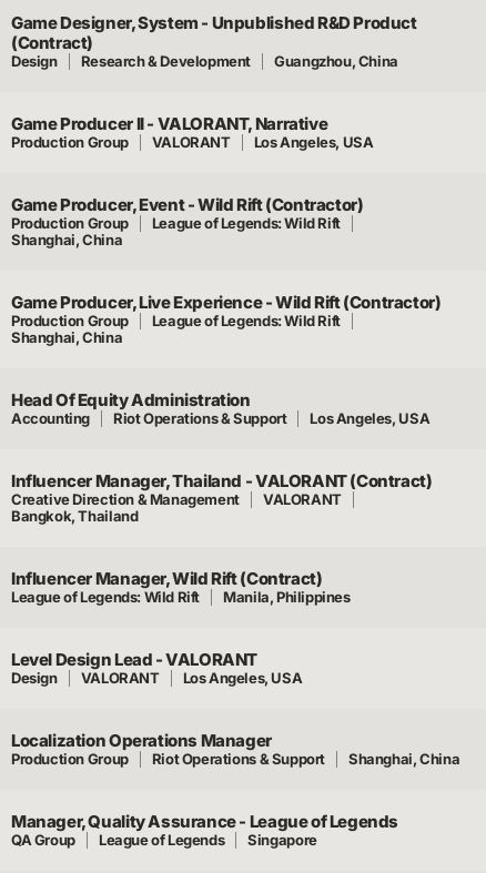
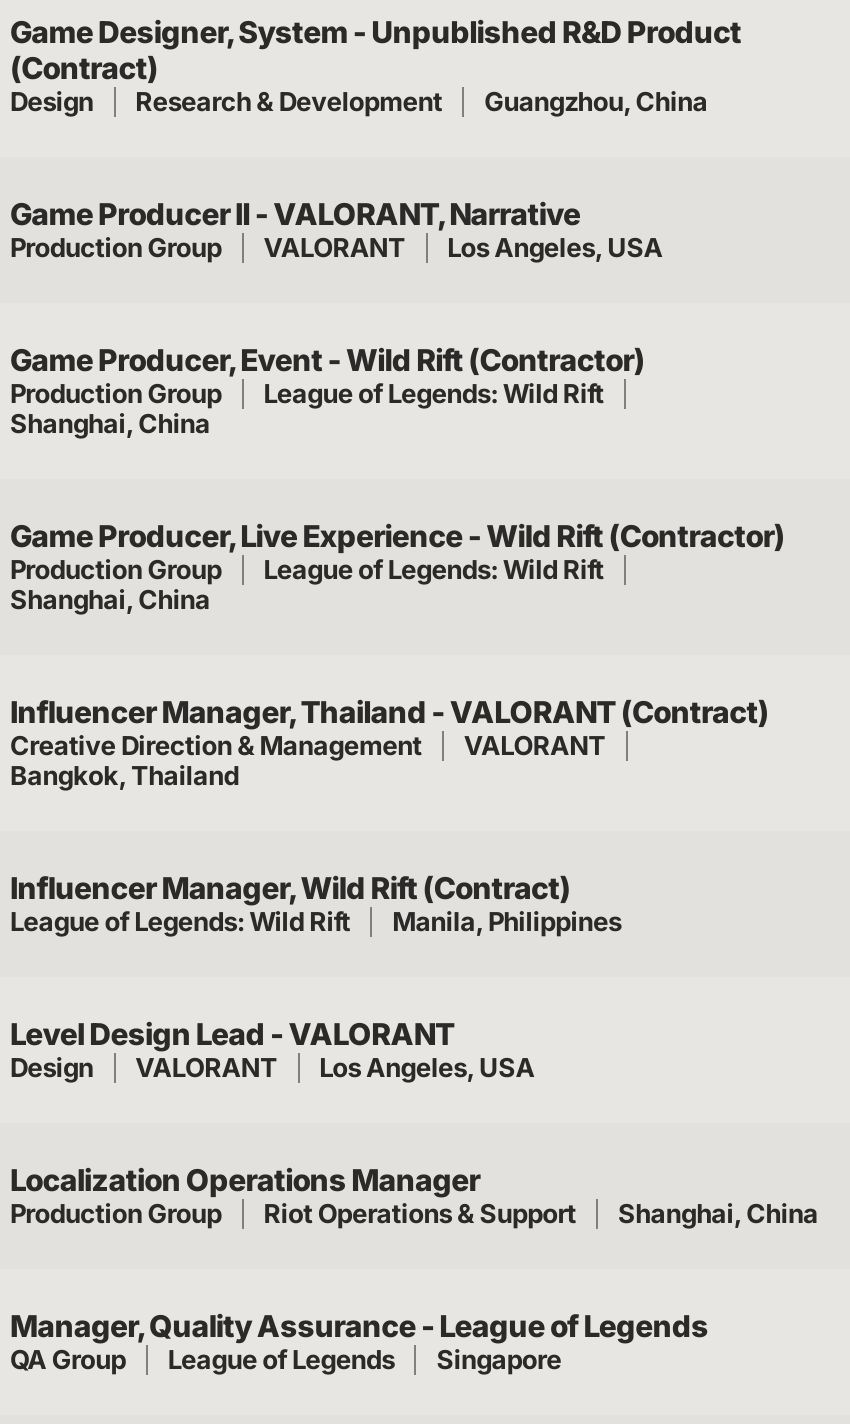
[11,389,430,427] Head Of Equity Administration | Accounting | Riot Operations & Support | Los Angeles, USA -> none

